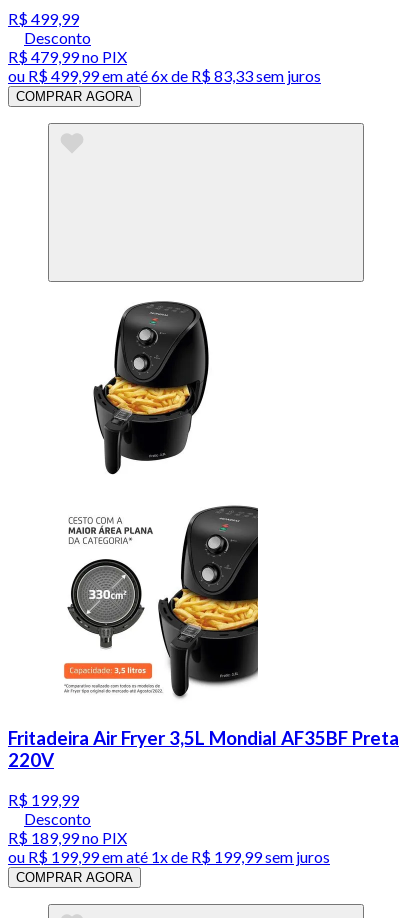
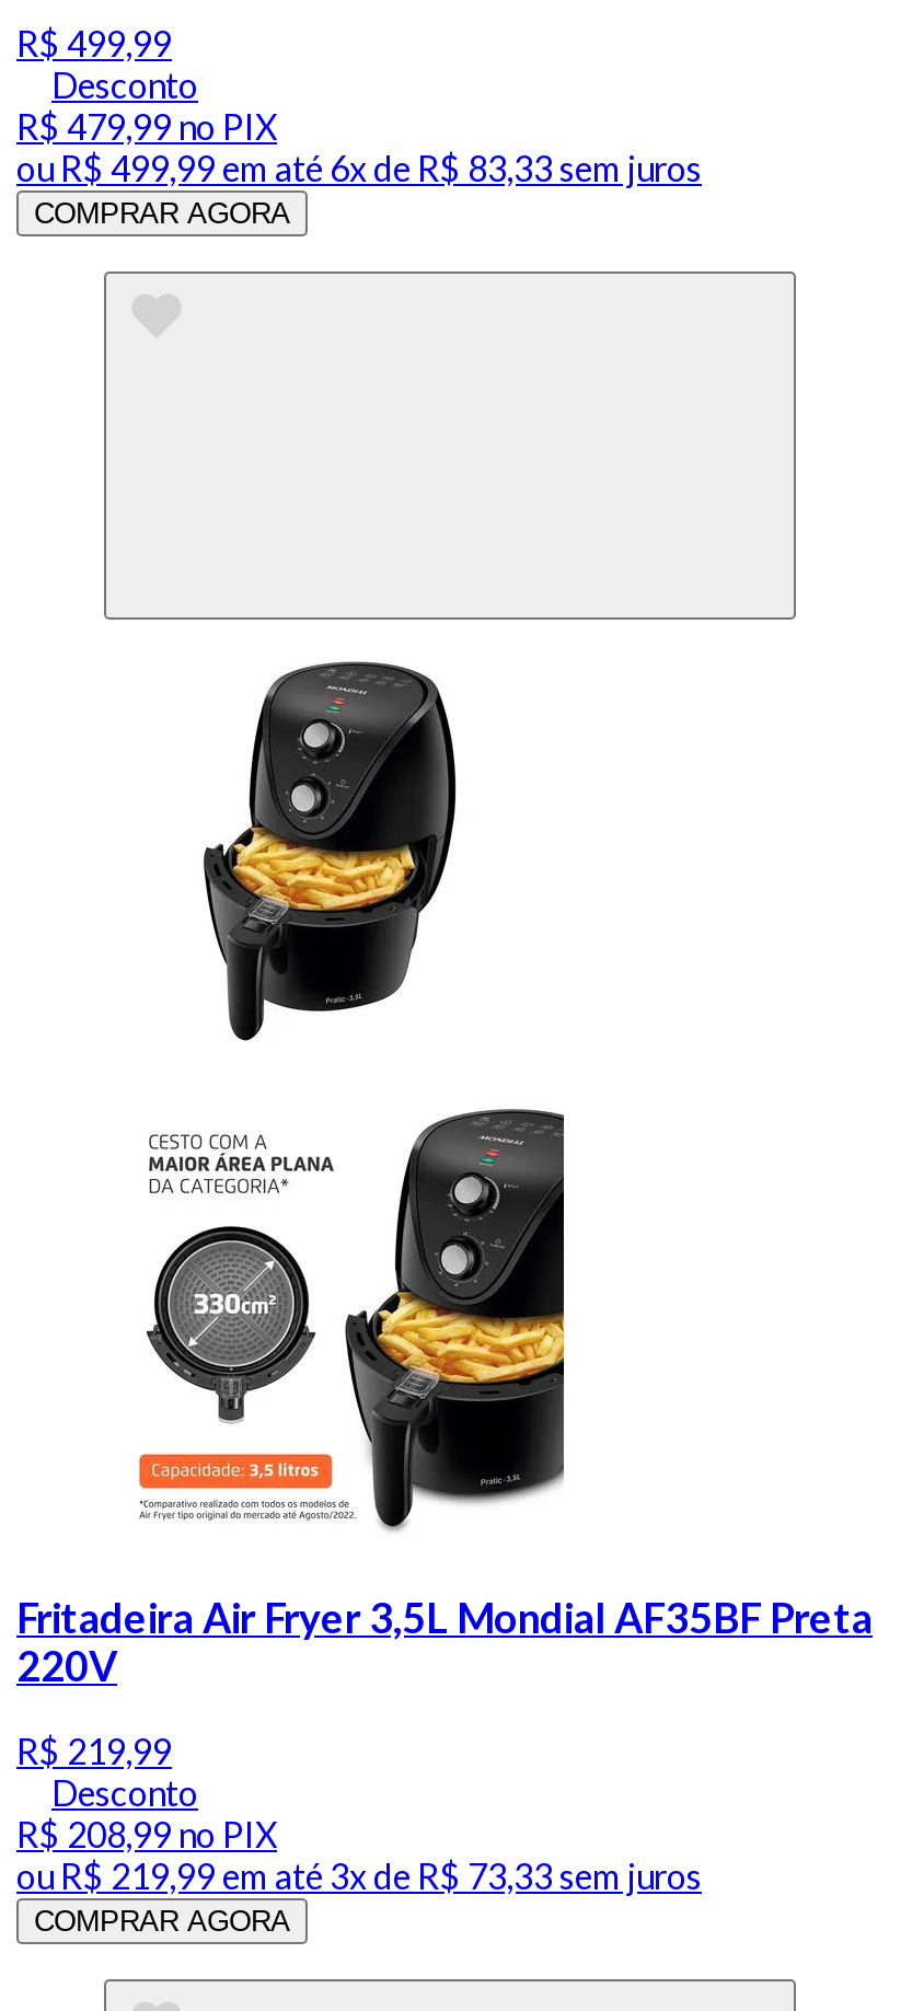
[8,790,79,809] R$ 199,99 -> [16,1730,172,1772] R$ 219,99
[8,828,127,847] R$ 189,99 no PIX -> [16,1814,277,1855] R$ 208,99 no PIX
[8,847,330,866] ou R$ 199,99 em até 1x de R$ 199,99 sem juros -> [16,1855,702,1897] ou R$ 219,99 em até 3x de R$ 73,33 sem juros

